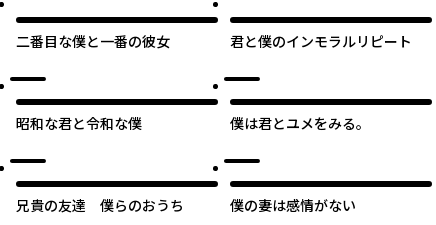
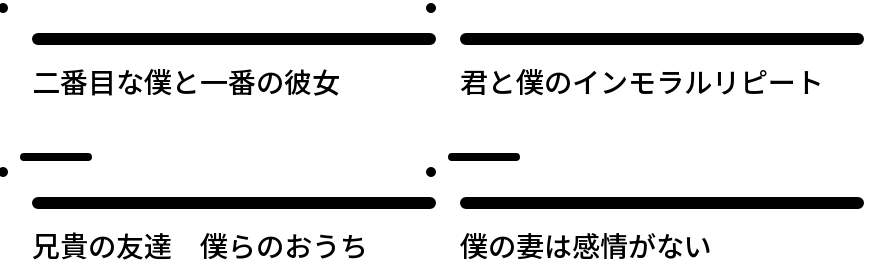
[16,113,370,133] 昭和な君と令和な僕 | 僕は君とユメをみる。 -> none

